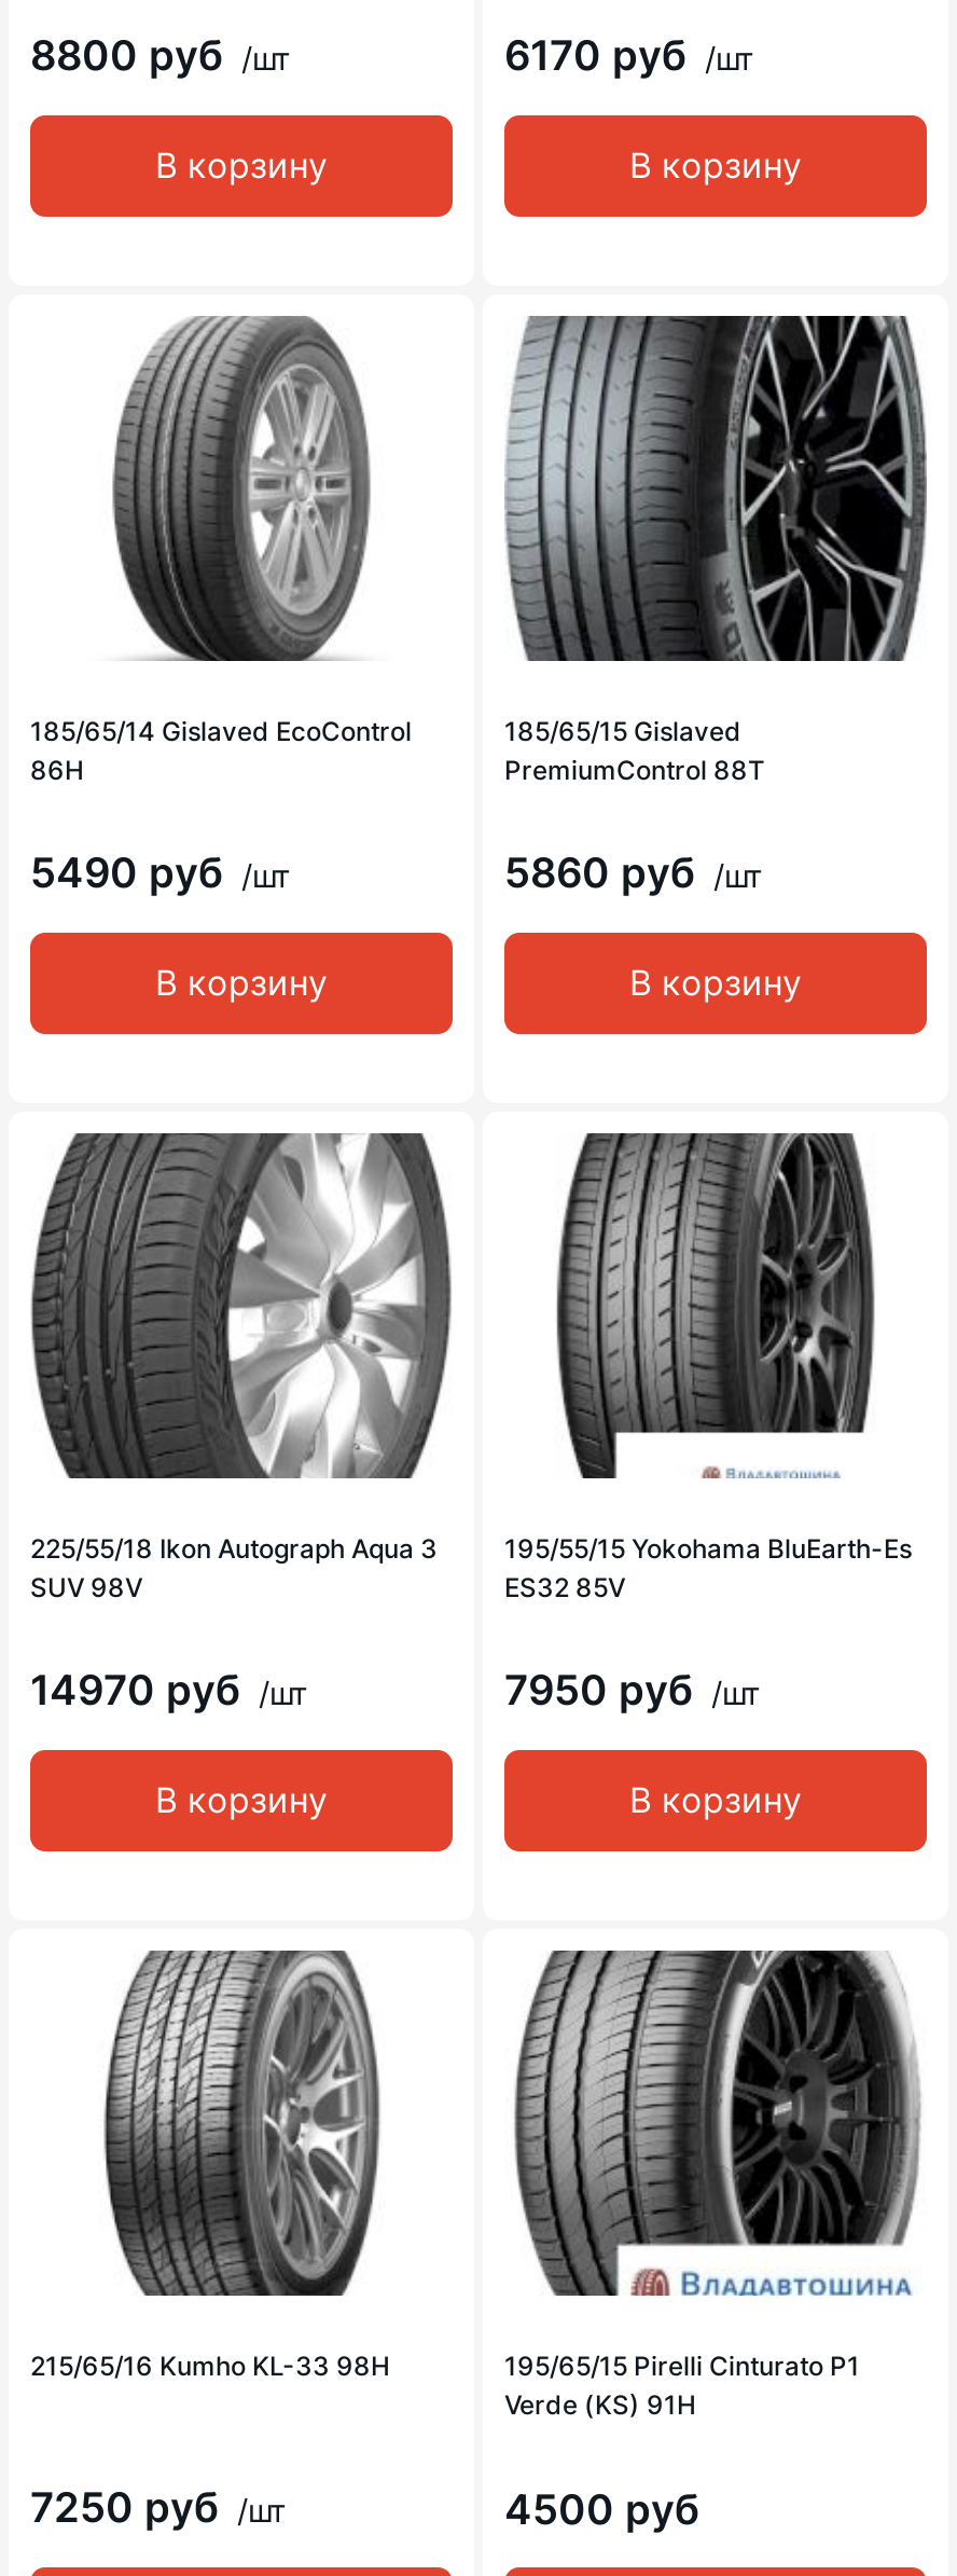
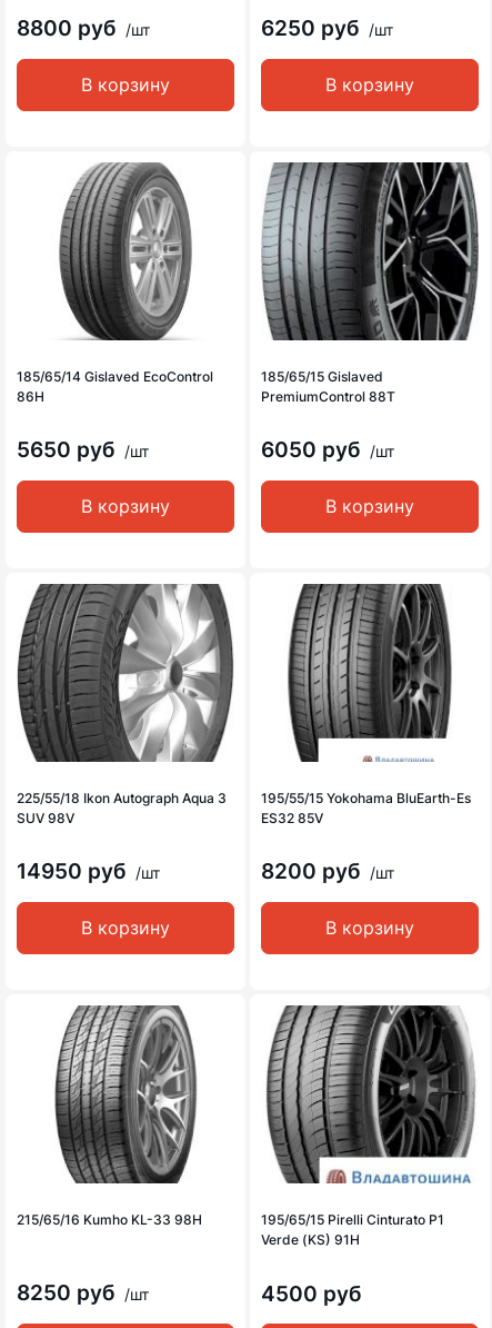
[504,30,752,80] 6170 руб /шт -> [261,15,393,41] 6250 руб /шт
[30,848,289,897] 5490 руб /шт -> [17,437,149,462] 5650 руб /шт
[504,848,761,897] 5860 руб /шт -> [261,437,394,462] 6050 руб /шт
[30,1665,306,1714] 14970 руб /шт -> [17,858,160,884] 14950 руб /шт
[504,1665,759,1714] 7950 руб /шт -> [261,858,394,884] 8200 руб /шт
[30,2482,285,2532] 7250 руб /шт -> [17,1280,149,1305] 8250 руб /шт

